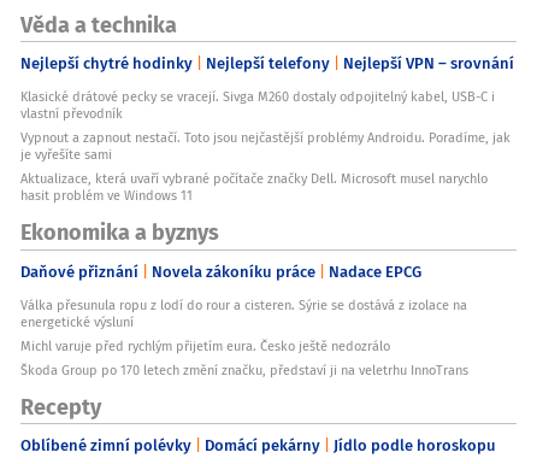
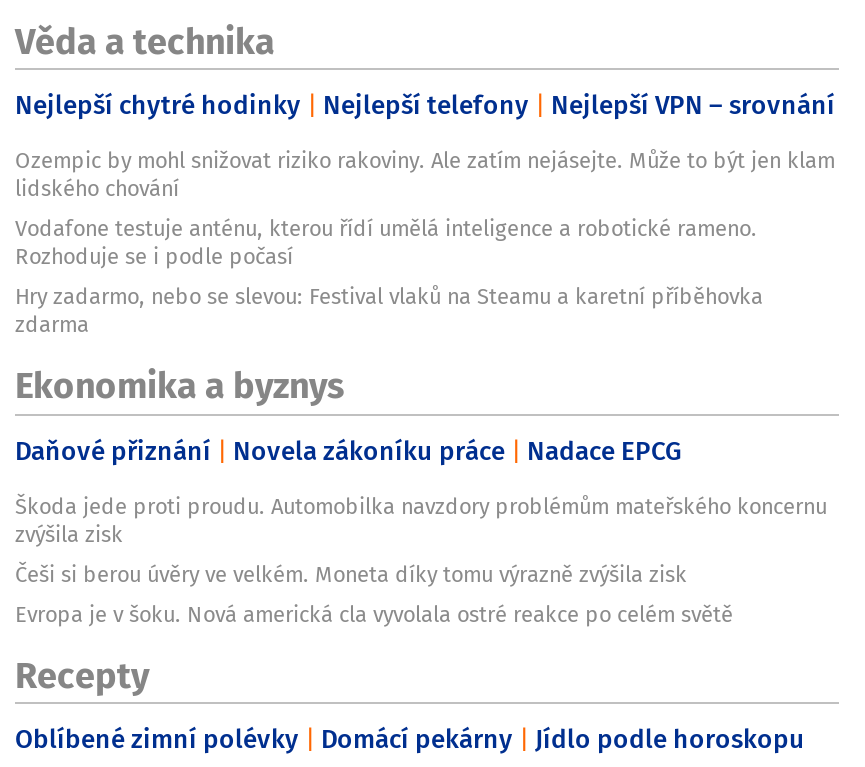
[20,87,511,205] Klasické drátové pecky se vracejí. Sivga M260 dostaly odpojitelný kabel, USB-C i | vlastní převodník | Vypnout a zapnout nestačí. Toto jsou nejčastější problémy Androidu. Poradíme, jak | je vyřešíte sami | Aktualizace, která uvaří vybrané počítače značky Dell. Microsoft musel narychlo | hasit problém ve Windows 11 -> [15,145,835,341] Ozempic by mohl snižovat riziko rakoviny. Ale zatím nejásejte. Může to být jen klam | lidského chování | Vodafone testuje anténu, kterou řídí umělá inteligence a robotické rameno. | Rozhoduje se i podle počasí | Hry zadarmo, nebo se slevou: Festival vlaků na Steamu a karetní příběhovka | zdarma
[20,295,468,380] Válka přesunula ropu z lodí do rour a cisteren. Sýrie se dostává z izolace na | energetické výsluní | Michl varuje před rychlým přijetím eura. Česko ještě nedozrálo | Škoda Group po 170 letech změní značku, představí ji na veletrhu InnoTrans -> [15,490,827,630] Škoda jede proti proudu. Automobilka navzdory problémům mateřského koncernu | zvýšila zisk | Češi si berou úvěry ve velkém. Moneta díky tomu výrazně zvýšila zisk | Evropa je v šoku. Nová americká cla vyvolala ostré reakce po celém světě

